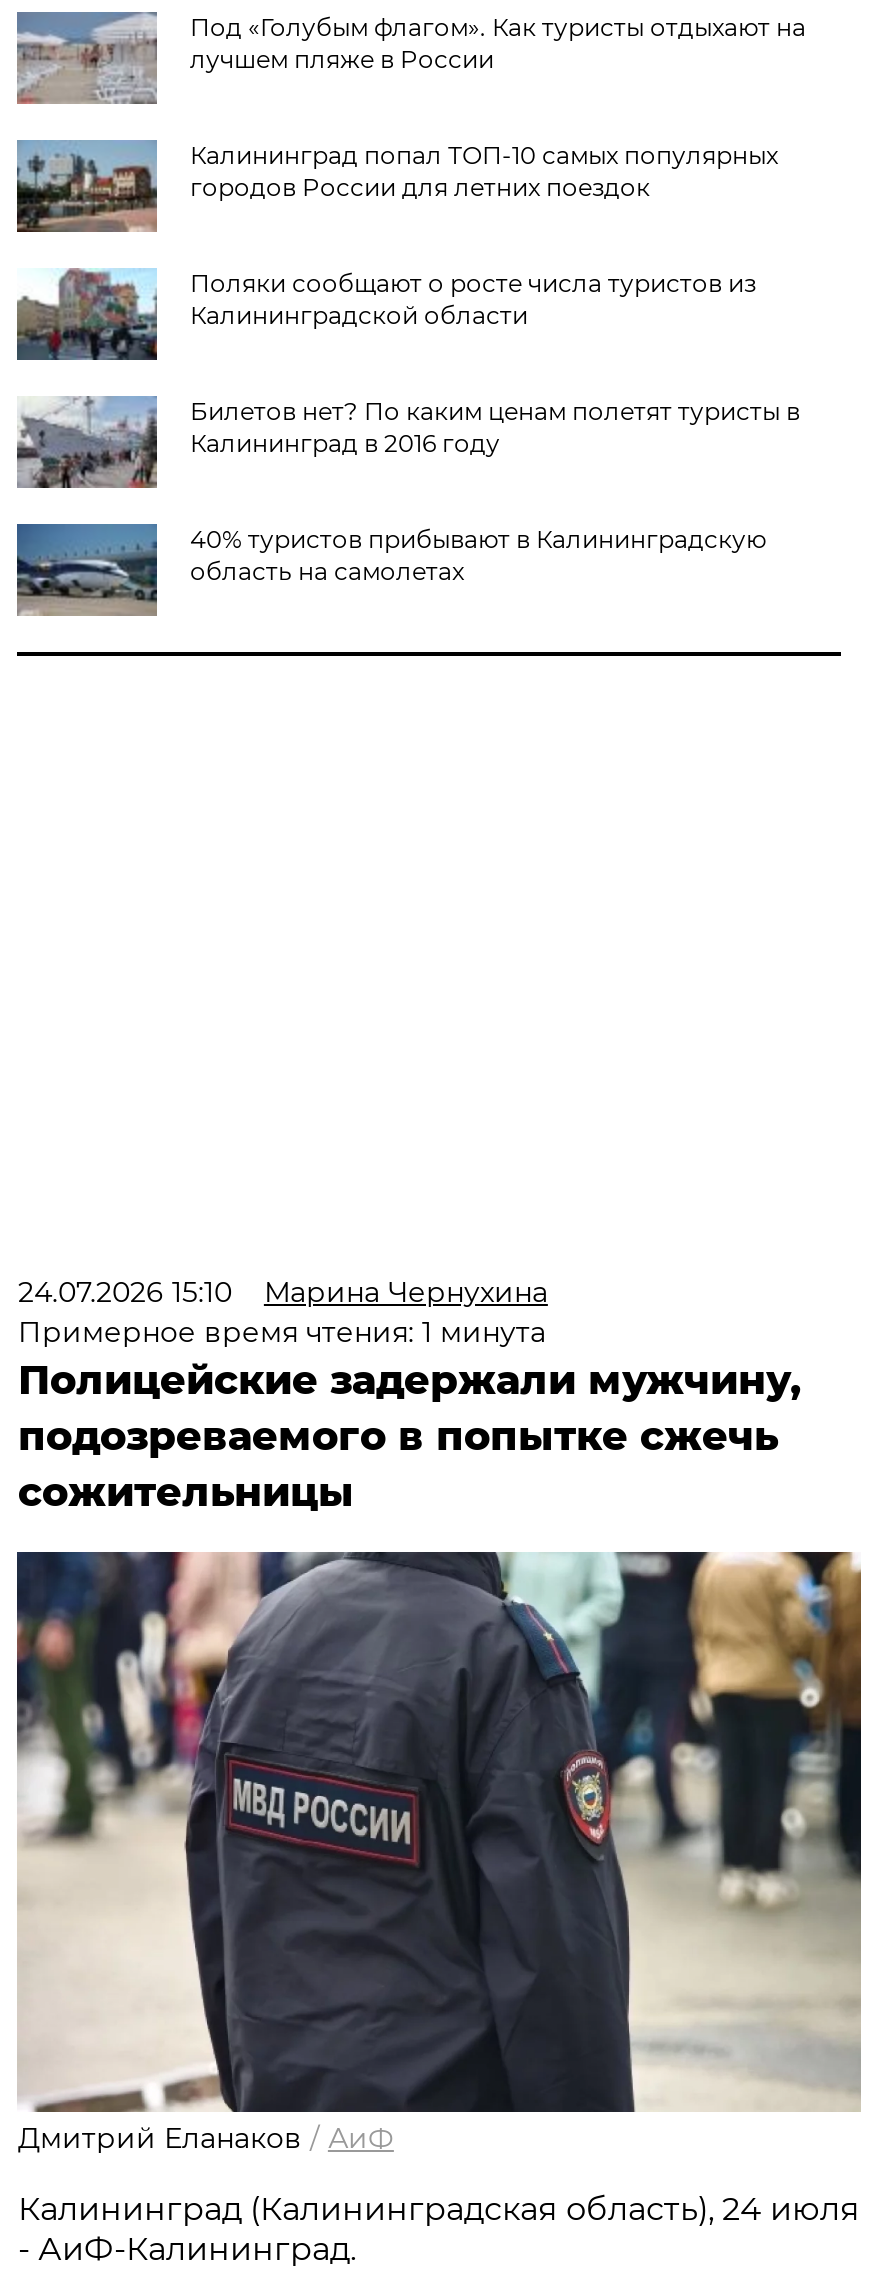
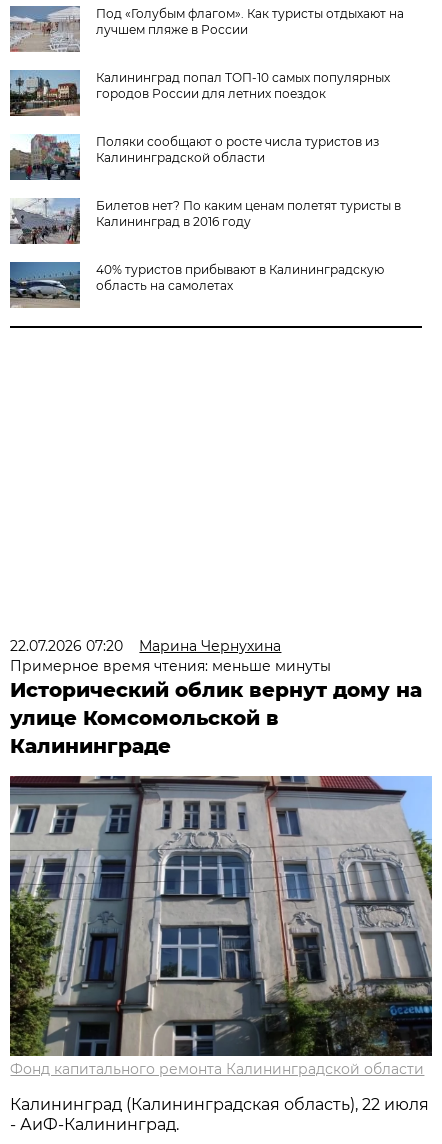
[18,1274,548,1310] 24.07.2026 15:10 Марина Чернухина -> [10,637,281,655] 22.07.2026 07:20 Марина Чернухина
[18,1314,802,1516] Примерное время чтения: 1 минута | Полицейские задержали мужчину, | подозреваемого в попытке сжечь | сожительницы -> [10,657,422,758] Примерное время чтения: меньше минуты | Исторический облик вернут дому на | улице Комсомольской в | Калининграде
[15,1550,863,2156] [image] | Дмитрий Еланаков / АиФ -> [9,775,433,1078] [image] | Фонд капитального ремонта Калининградской области
[18,2190,860,2228] Калининград (Калининградская область), 24 июля -> [10,1095,429,1114] Калининград (Калининградская область), 22 июля

